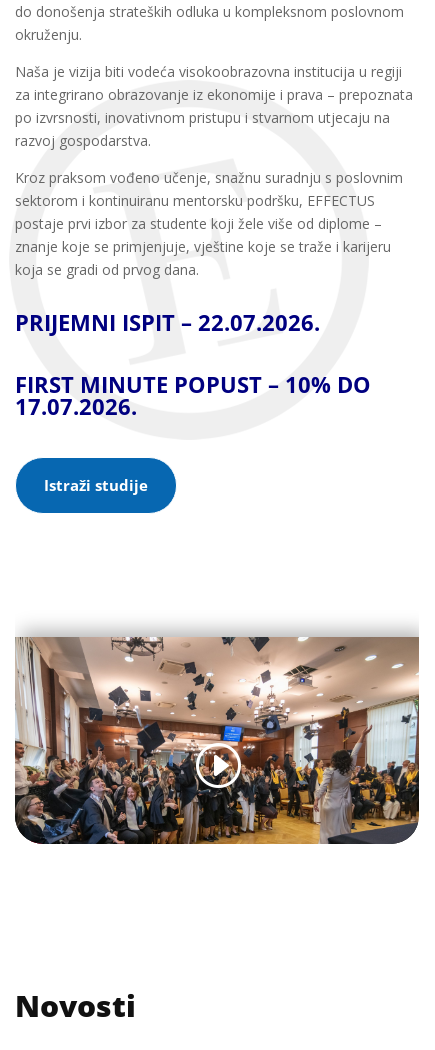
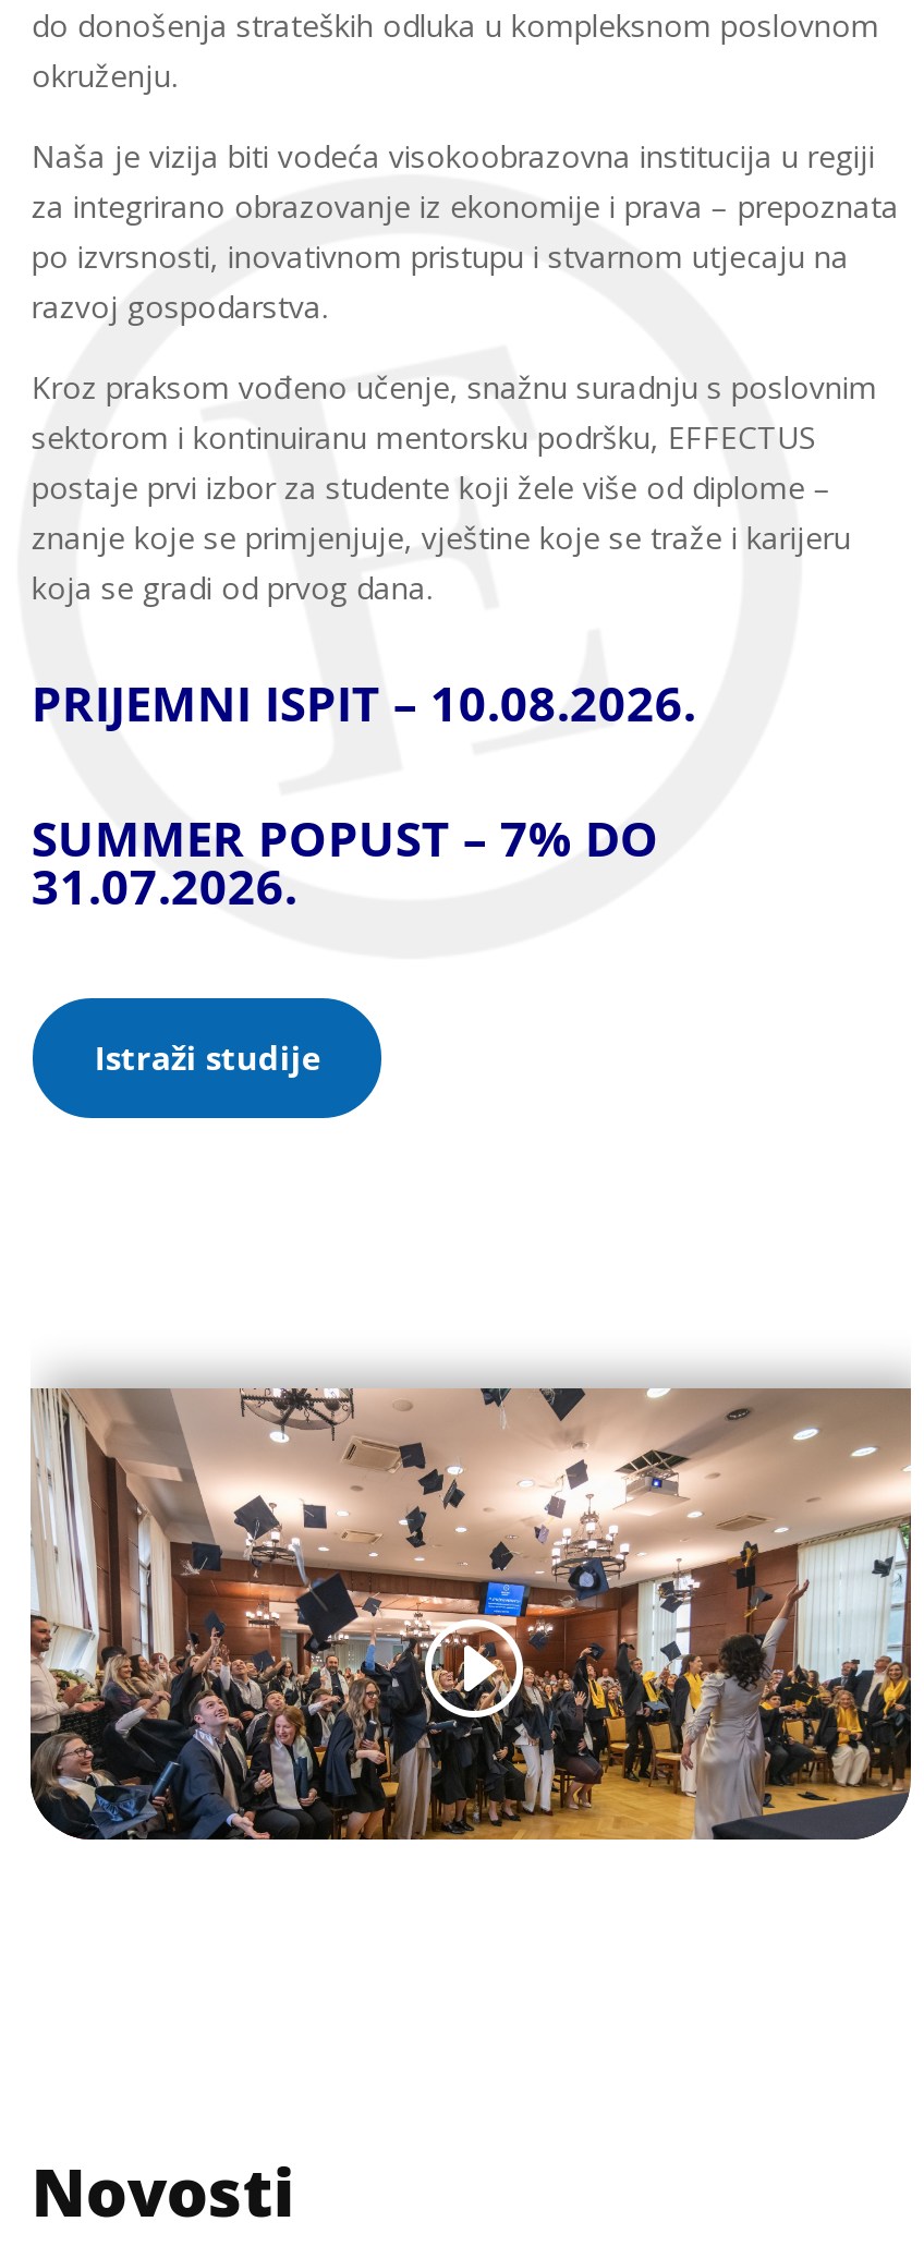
[15,307,320,337] PRIJEMNI ISPIT – 22.07.2026. -> [31,669,696,734] PRIJEMNI ISPIT – 10.08.2026.
[15,369,371,421] FIRST MINUTE POPUST – 10% DO | 17.07.2026. -> [31,804,659,918] SUMMER POPUST – 7% DO | 31.07.2026.

